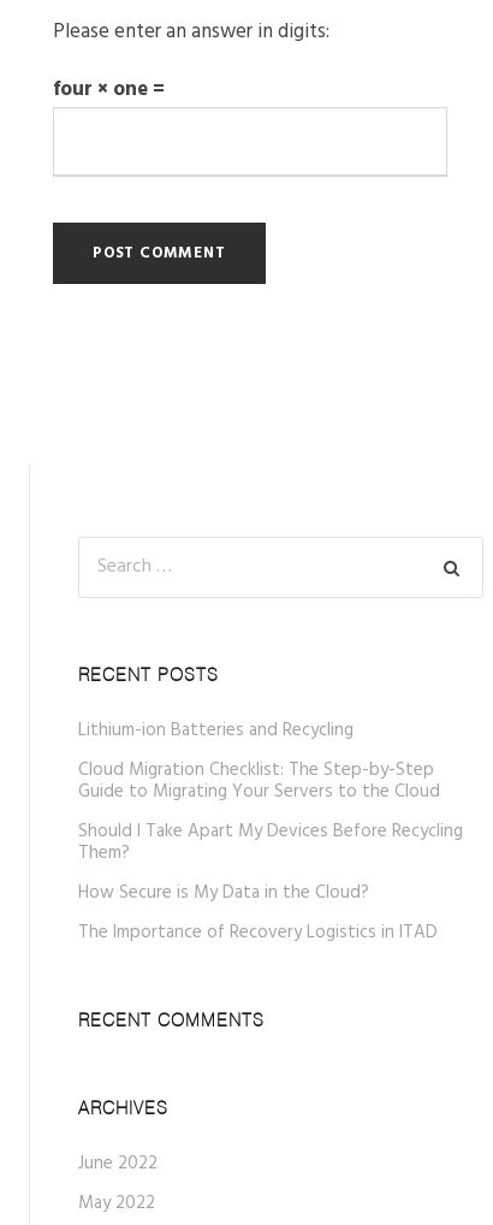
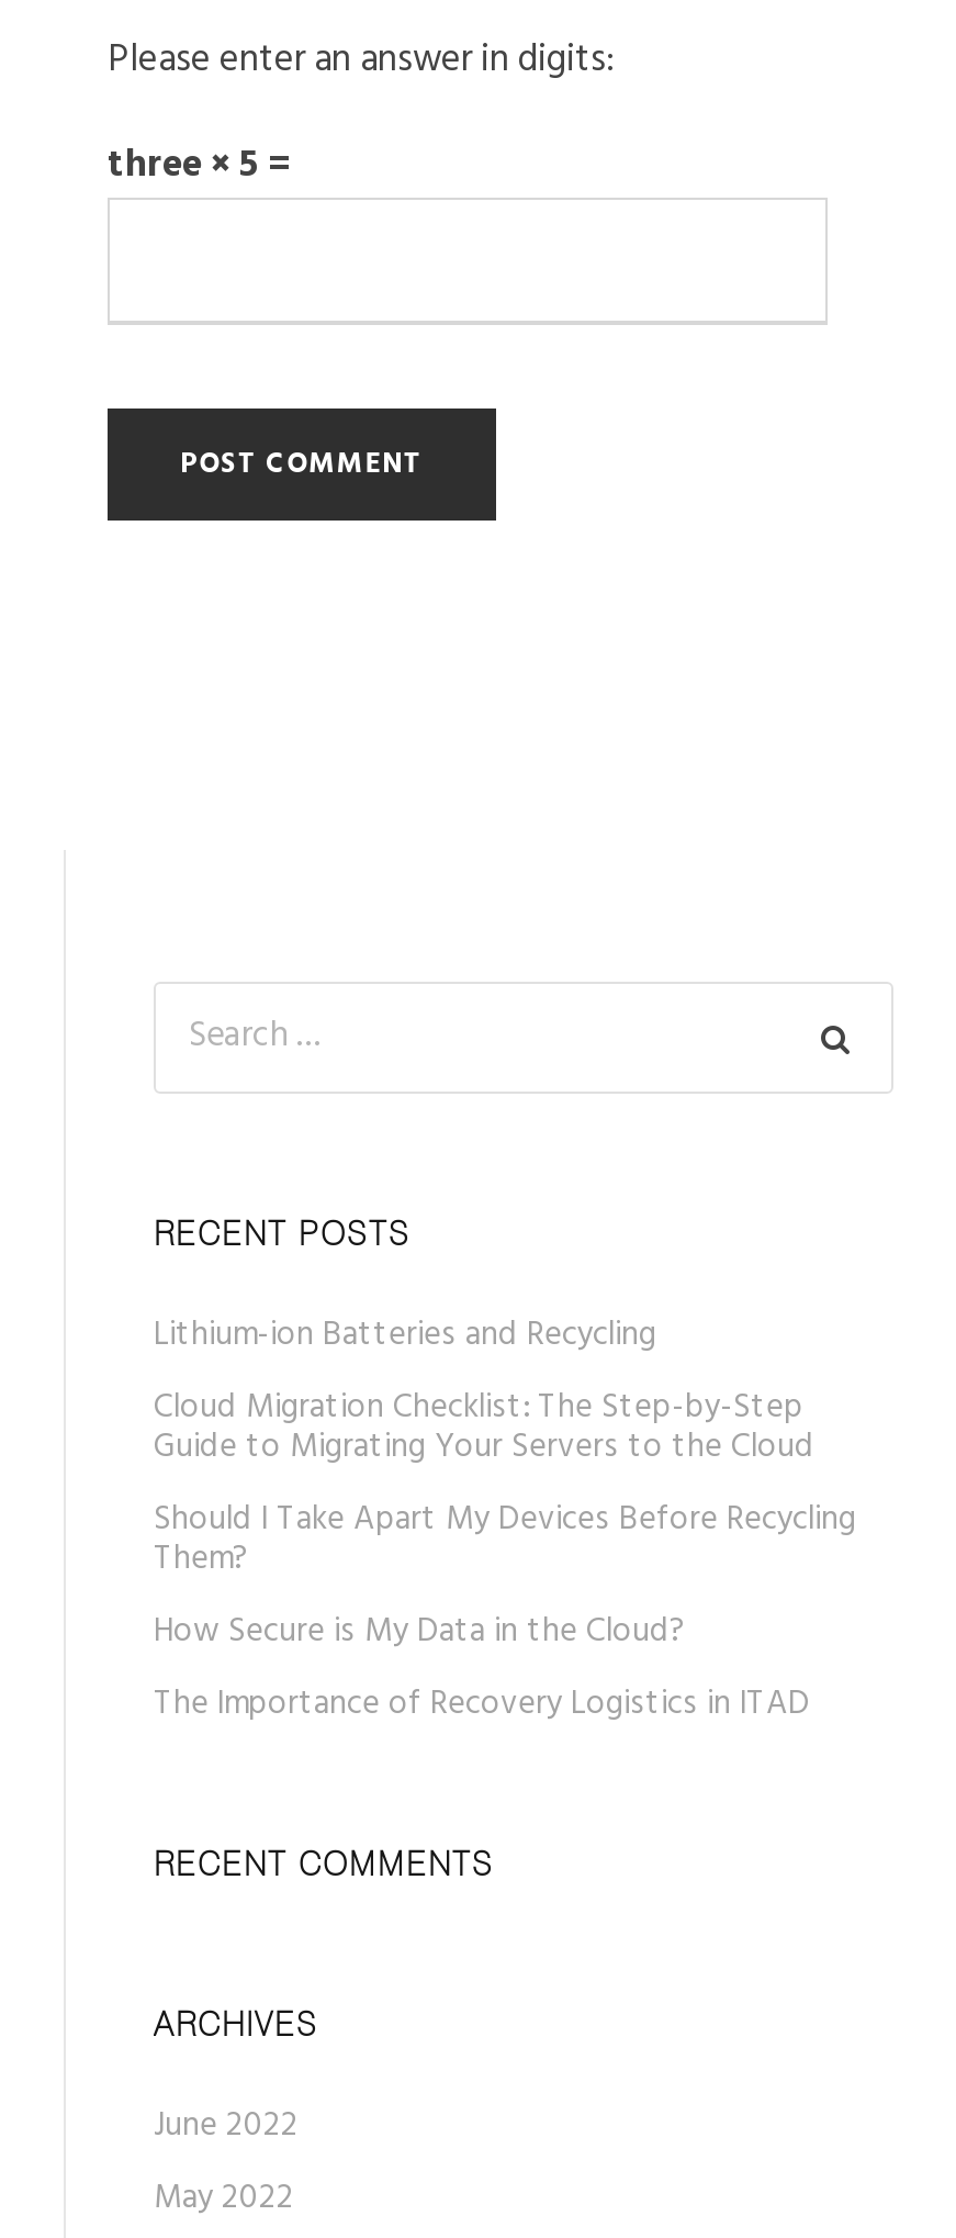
[53,74,165,106] four × one = -> [108,137,290,196] three × 5 =

